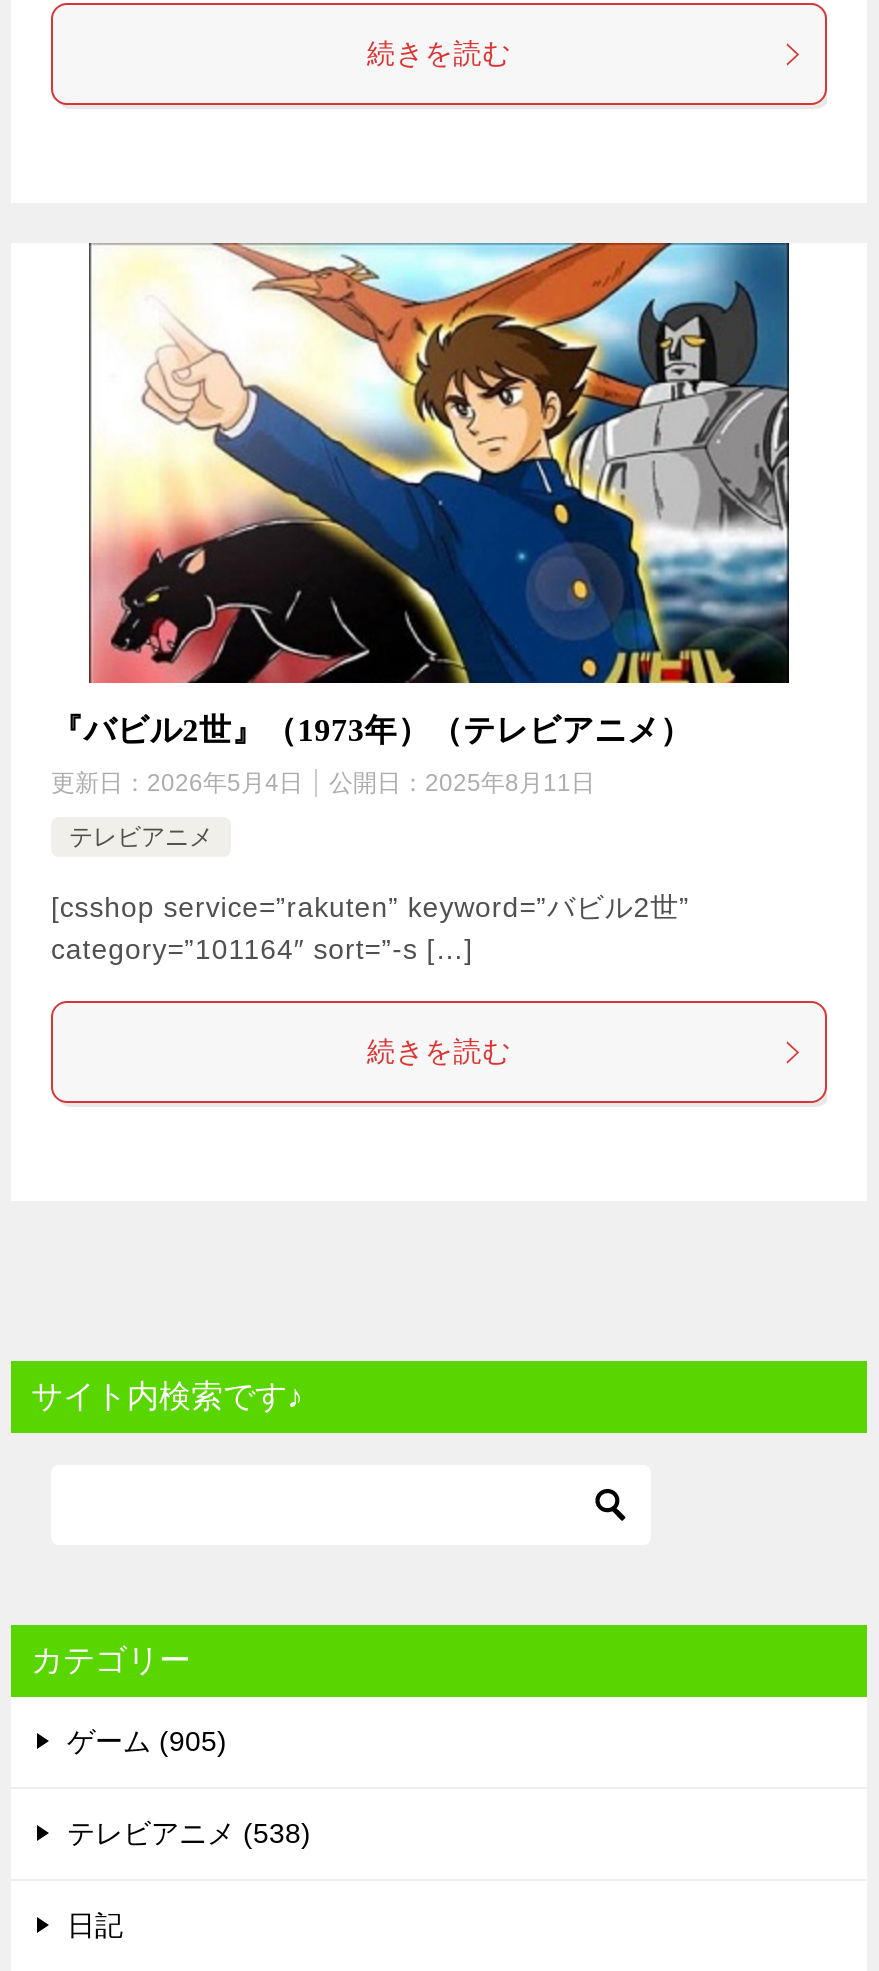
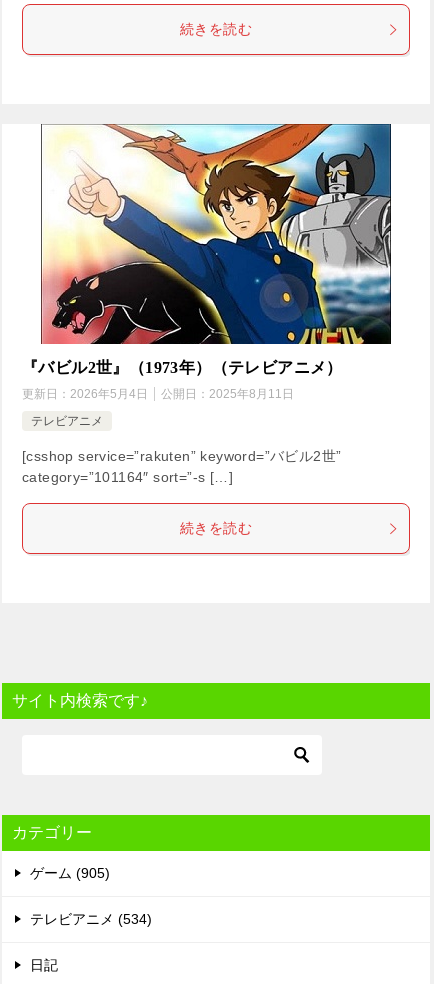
[67,1817,311,1849] テレビアニメ (538) -> [30,911,152,927] テレビアニメ (534)

